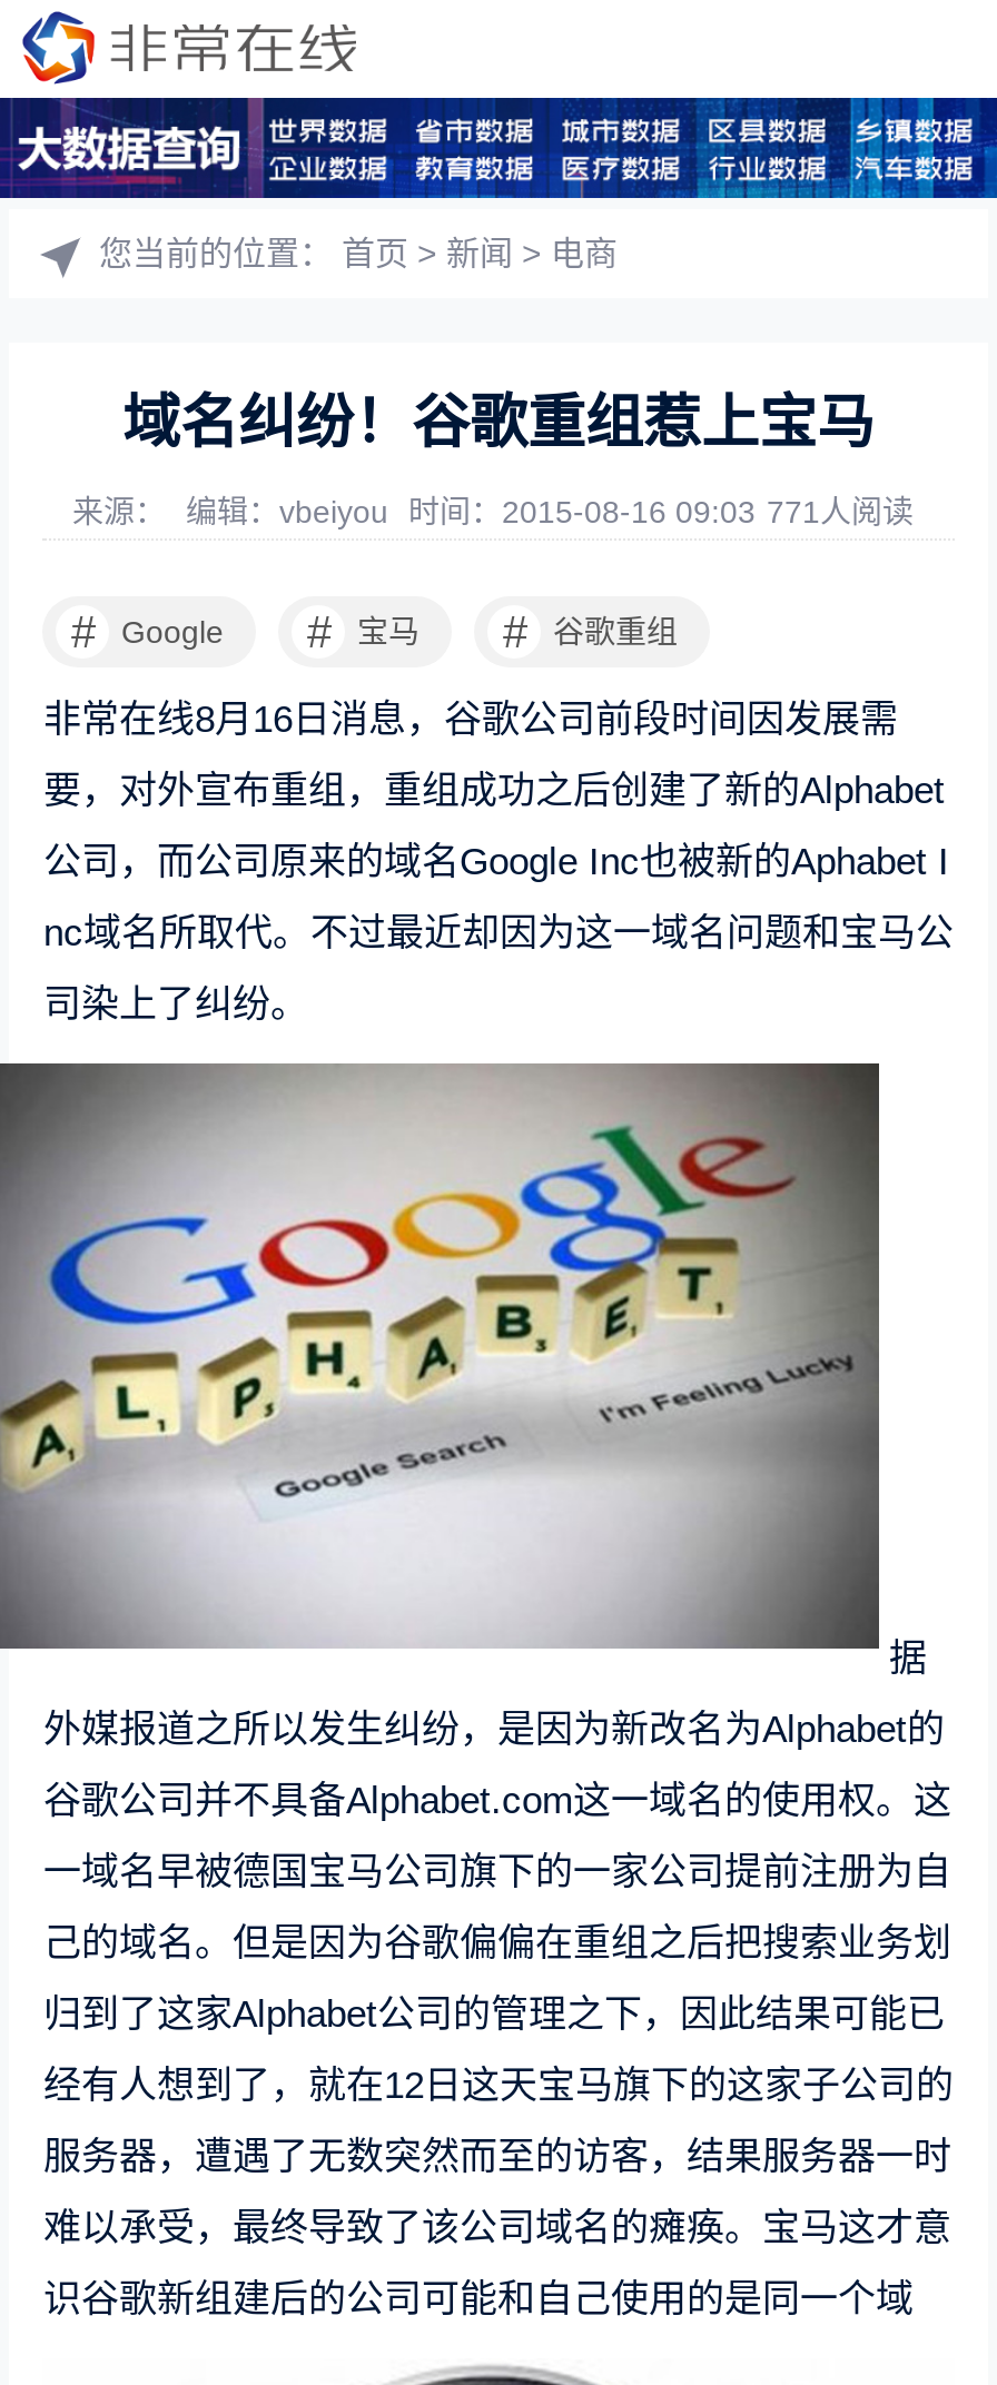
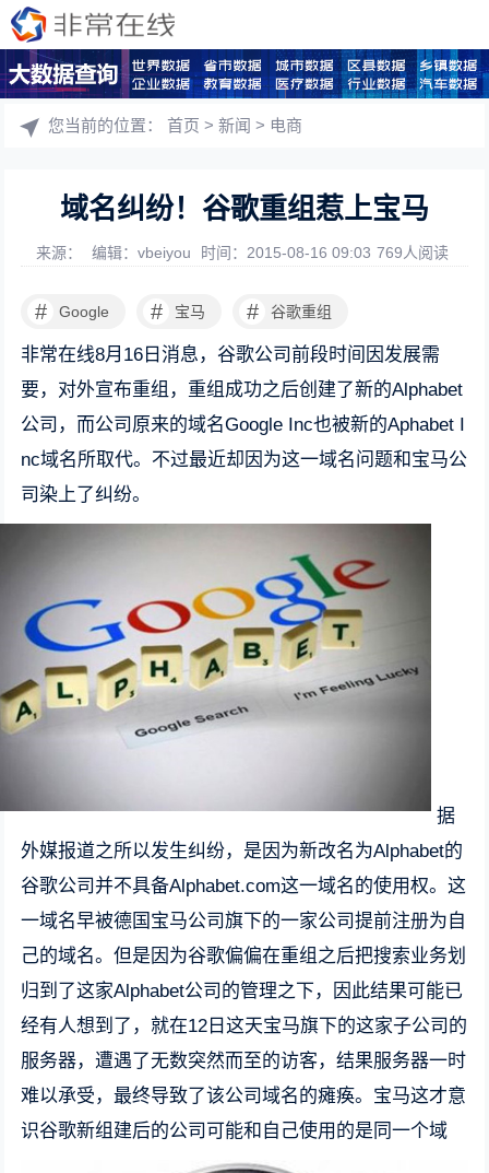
[72,494,914,530] 来源： 编辑：vbeiyou 时间：2015-08-16 09:03 771人阅读 -> [35,244,448,261] 来源： 编辑：vbeiyou 时间：2015-08-16 09:03 769人阅读

